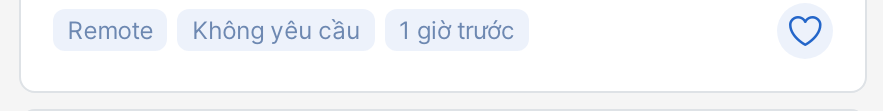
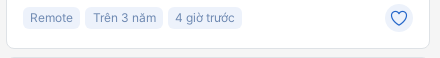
[192,15,515,45] Không yêu cầu | 1 giờ trước -> [93,10,235,25] Trên 3 năm | 4 giờ trước

